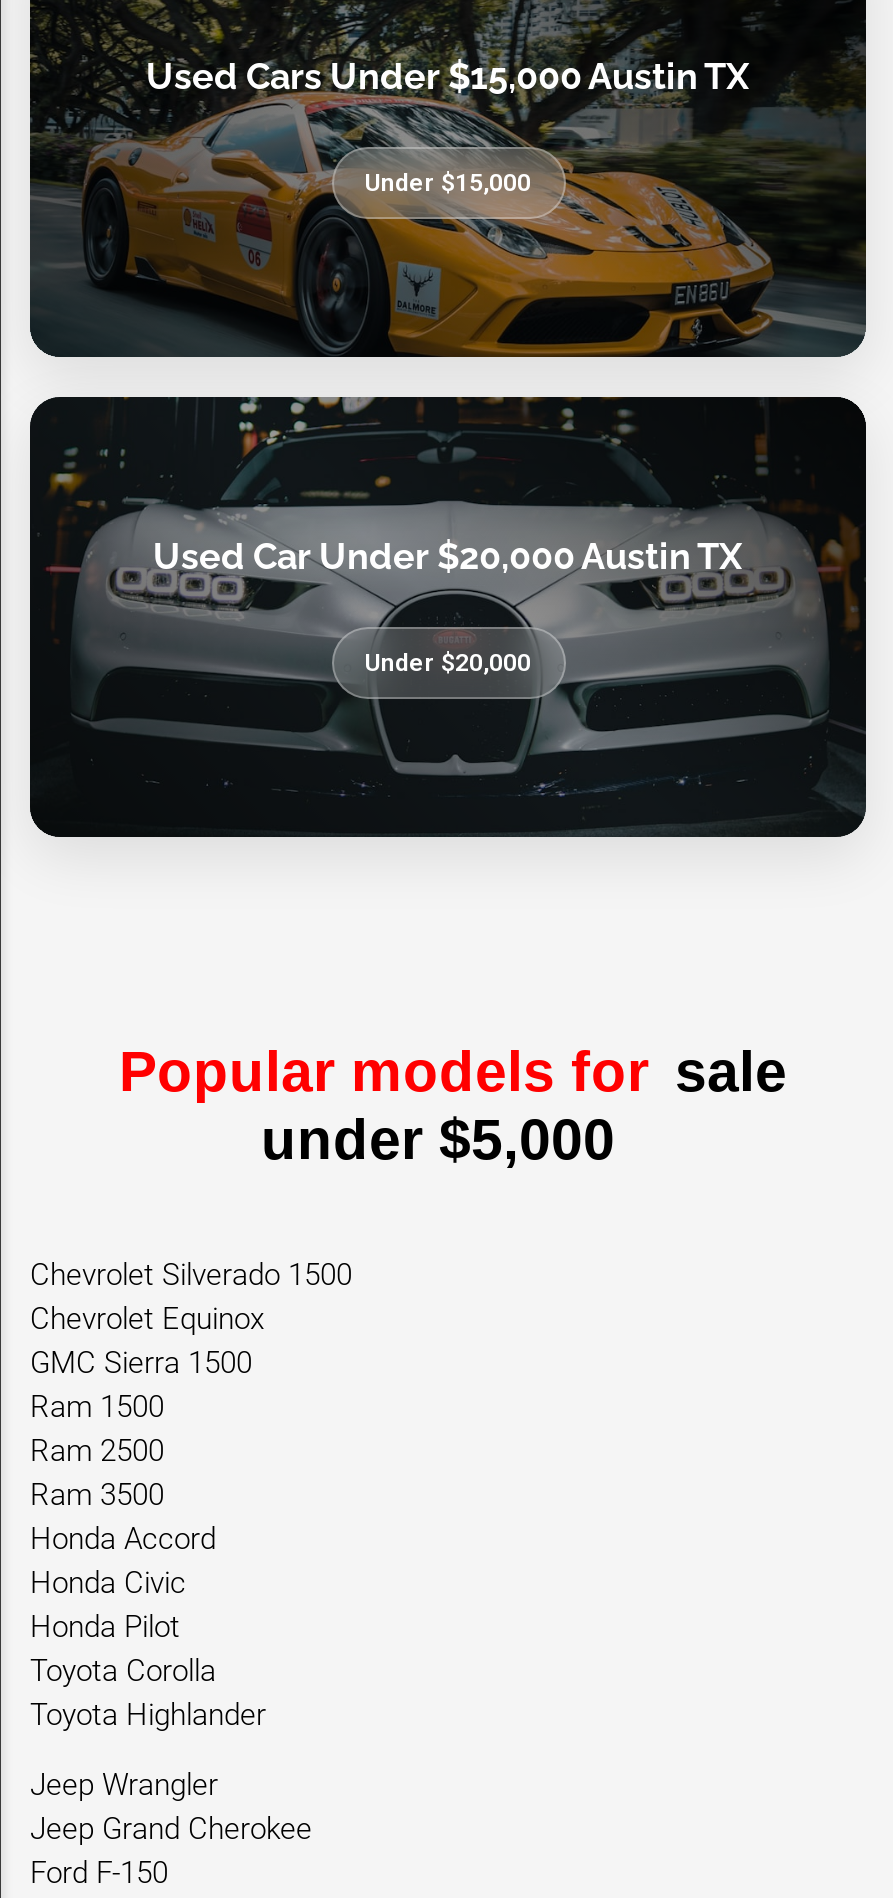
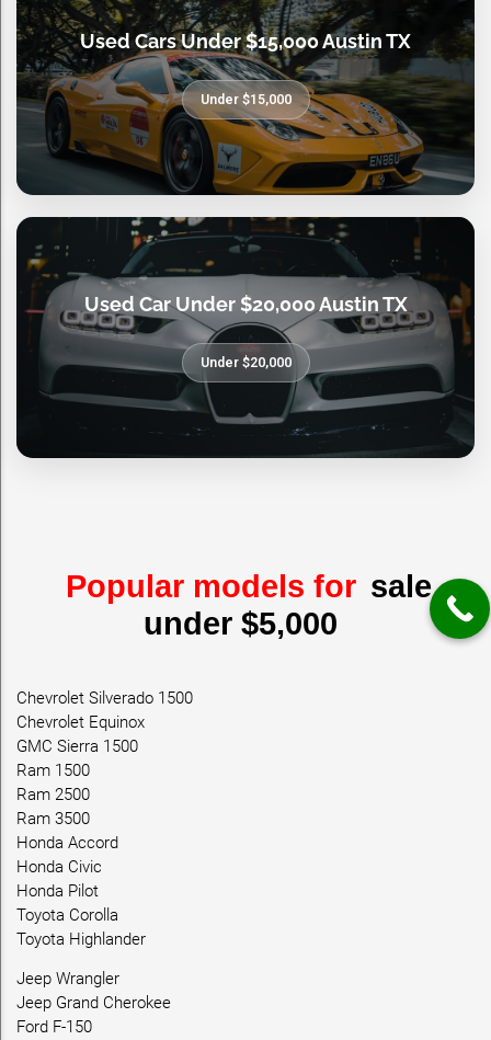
none -> [427,578,488,643] [image]

